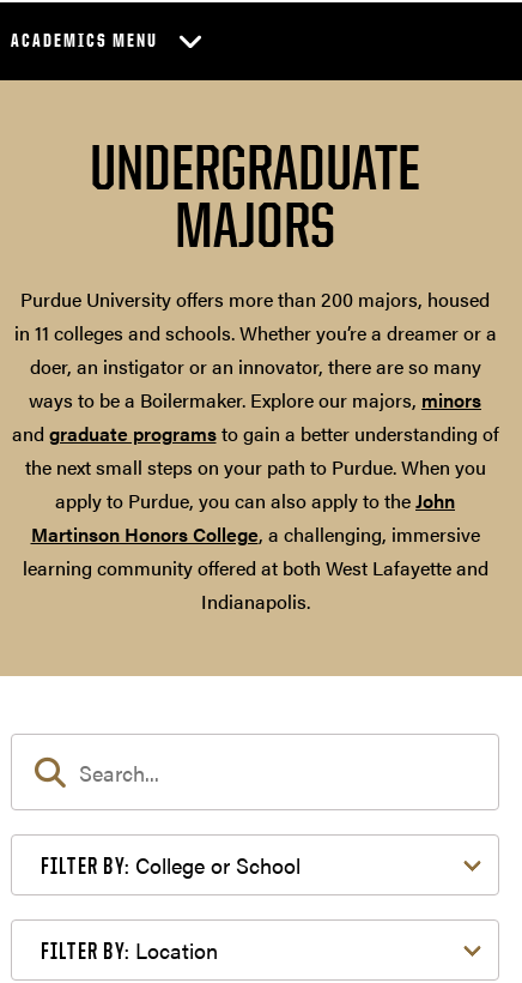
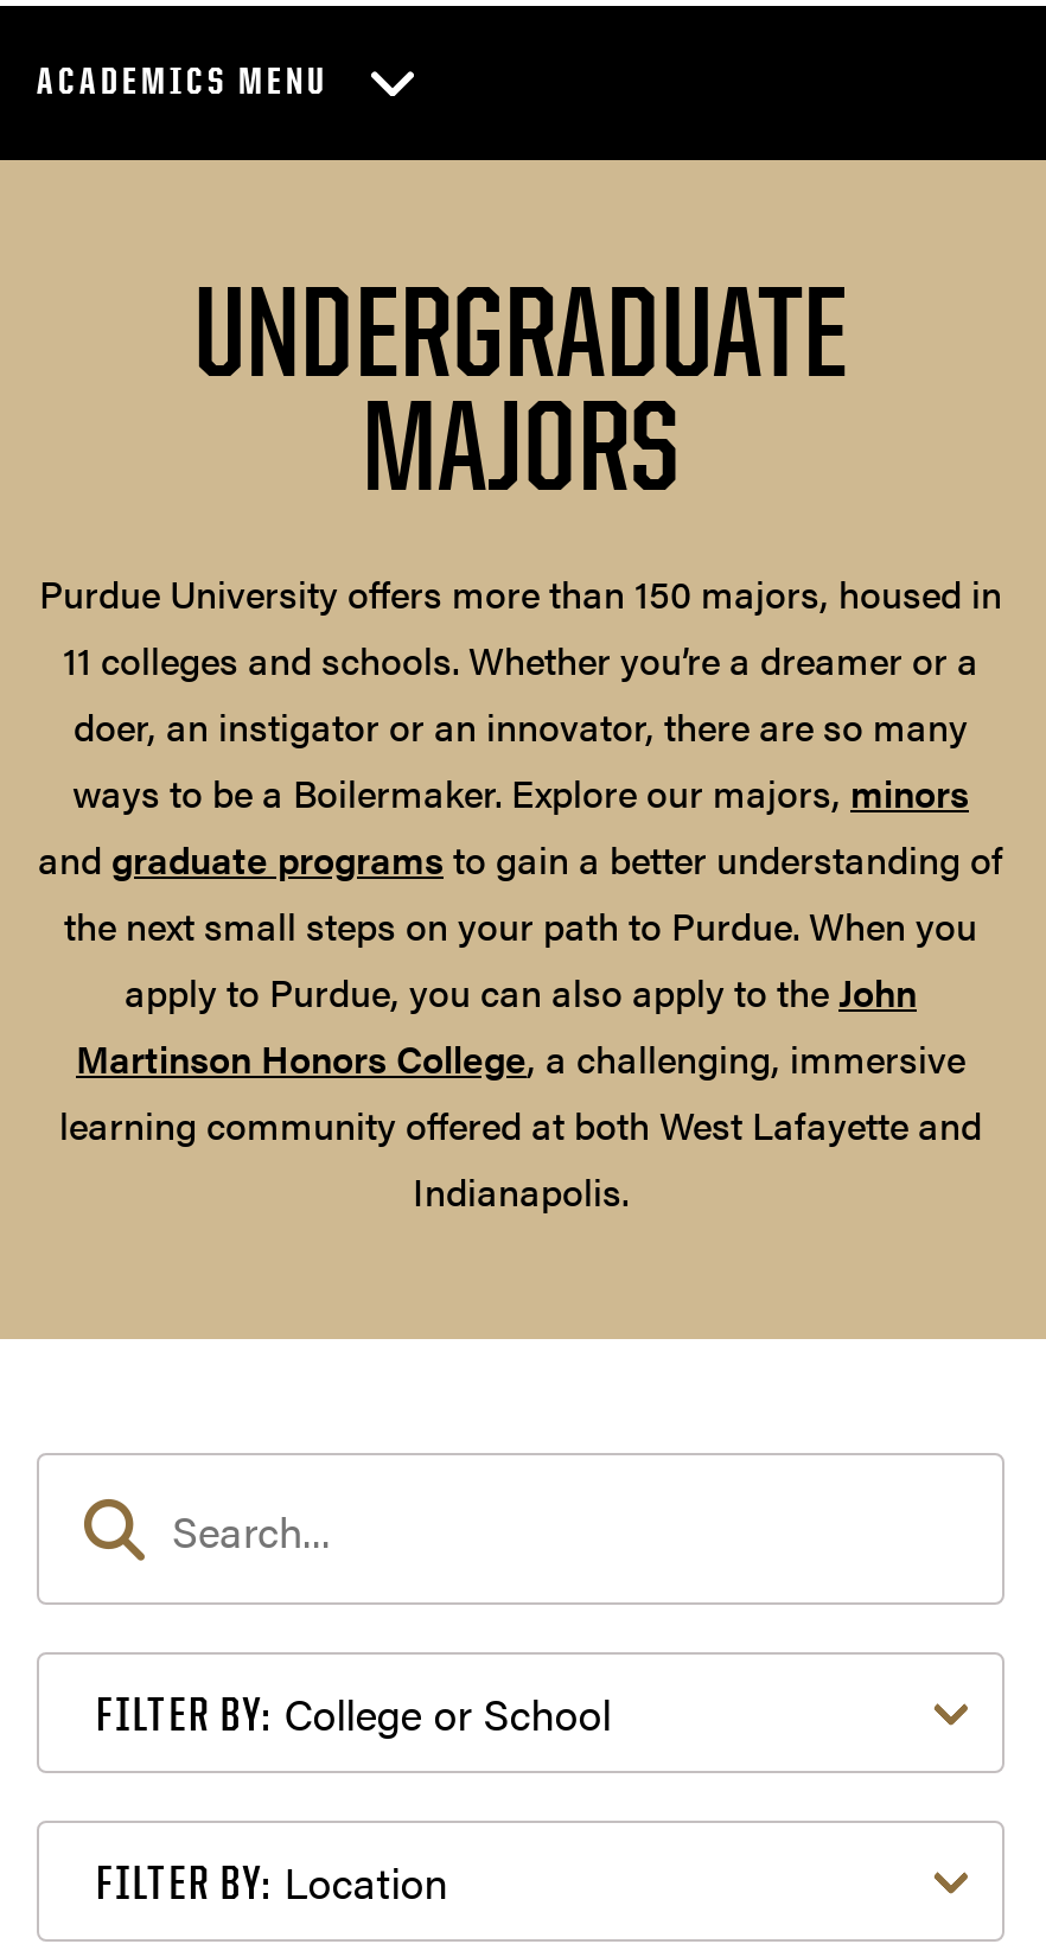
[14,286,496,347] Purdue University offers more than 200 majors, housed | in 11 colleges and schools. Whether you’re a dreamer or a -> [39,566,1002,687] Purdue University offers more than 150 majors, housed in | 11 colleges and schools. Whether you’re a dreamer or a

